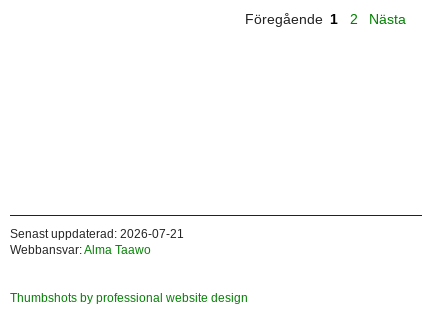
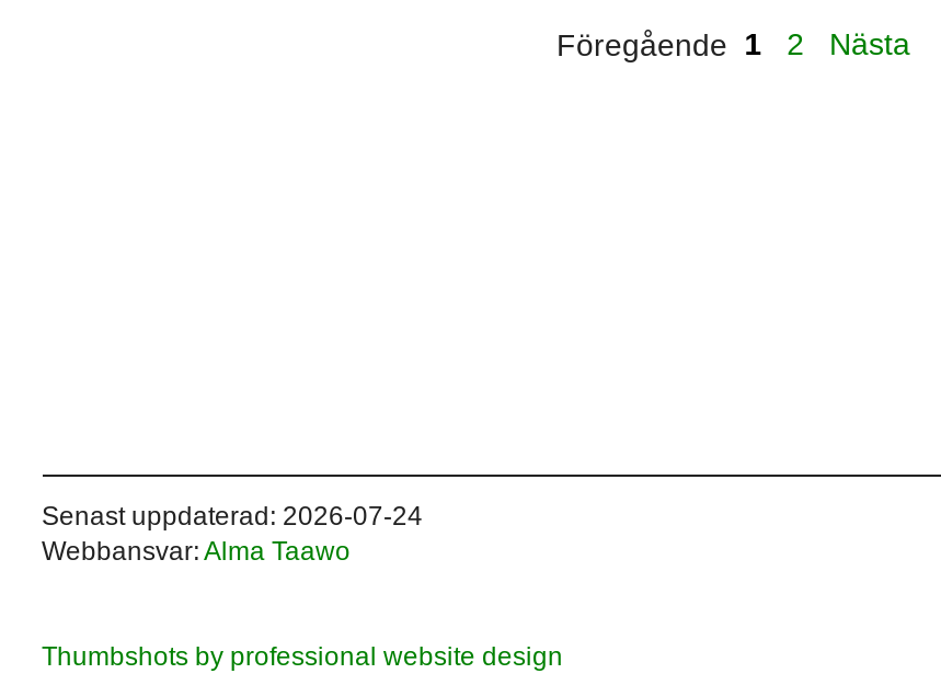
[9,227,183,241] Senast uppdaterad: 2026-07-21 -> [42,501,423,532] Senast uppdaterad: 2026-07-24

